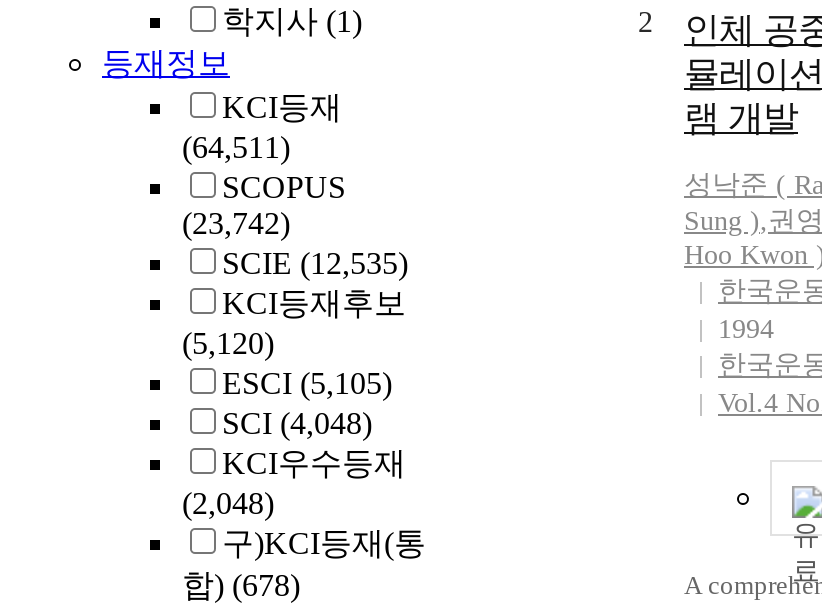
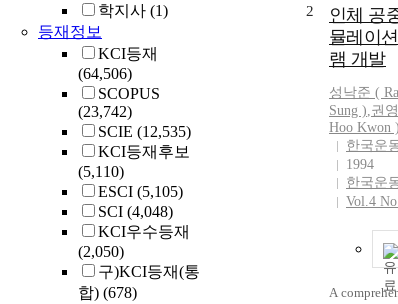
[182,131,290,165] (64,511) -> [78,65,132,82] (64,506)
[182,327,274,361] (5,120) -> [78,163,124,180] (5,110)
[182,487,274,521] (2,048) -> [78,243,124,260] (2,050)

